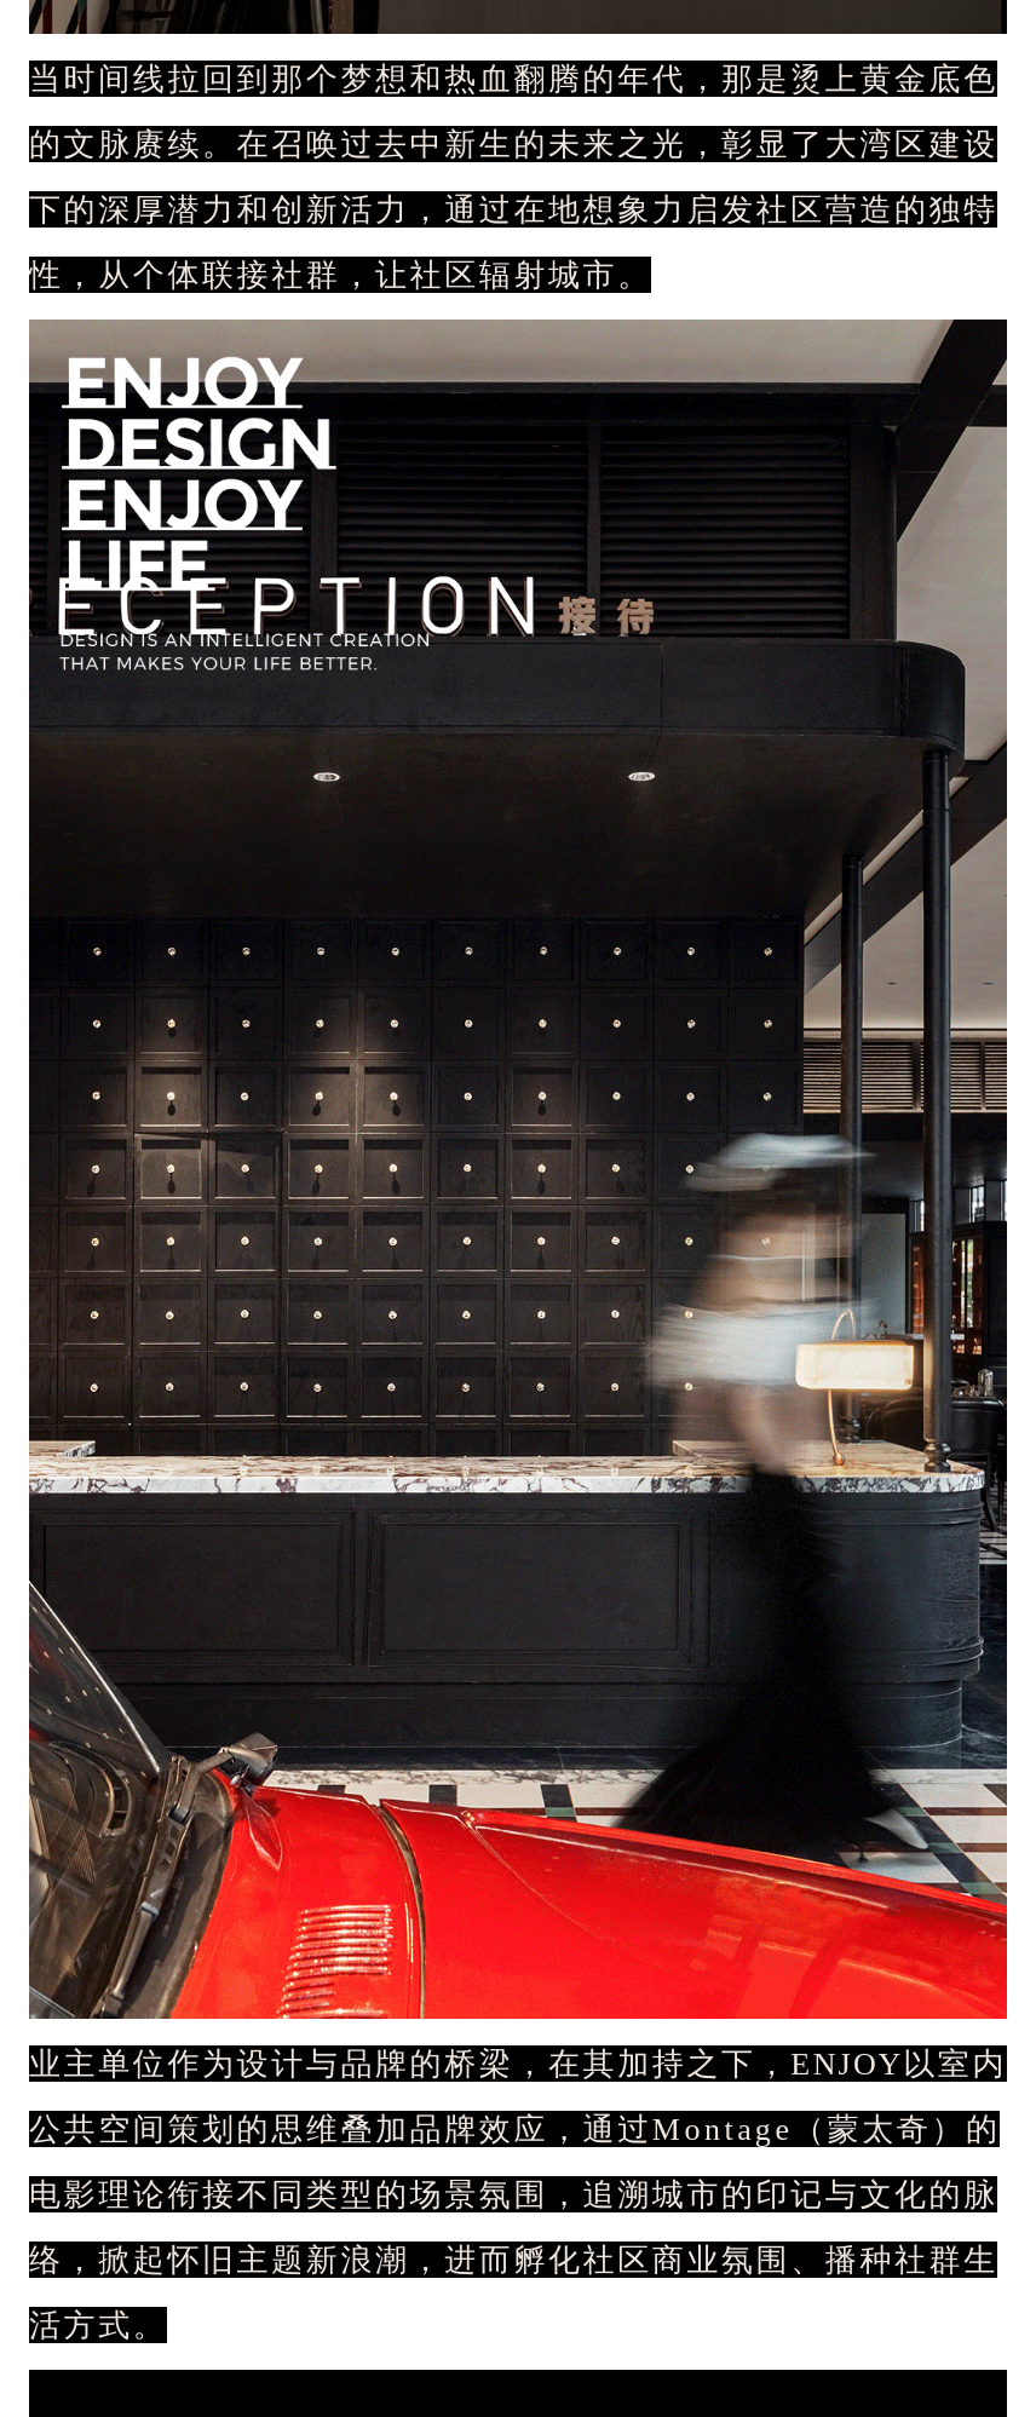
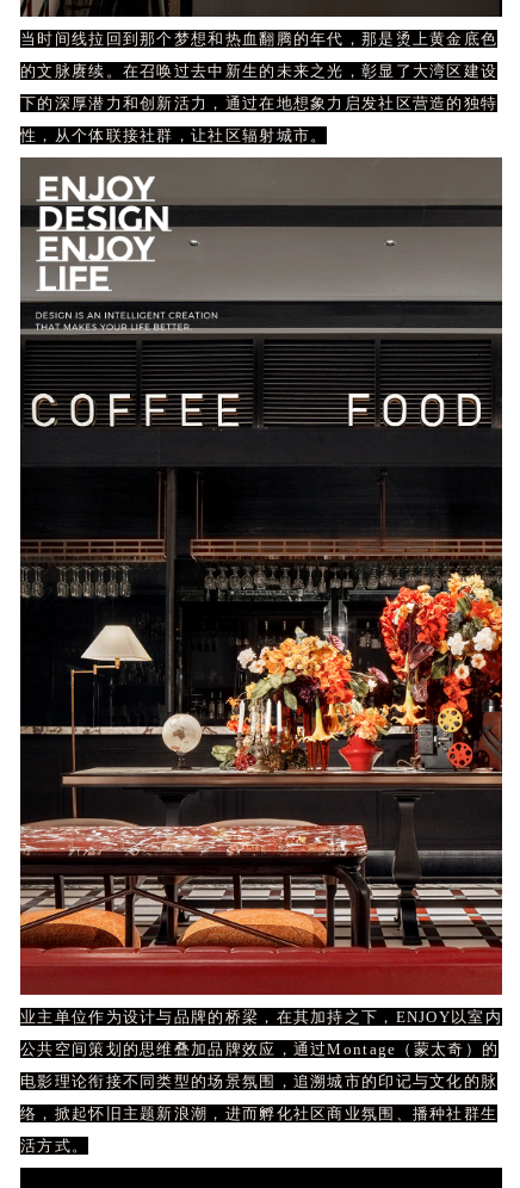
[27,320,1009,2021] [image] -> [19,157,503,996] [image]

